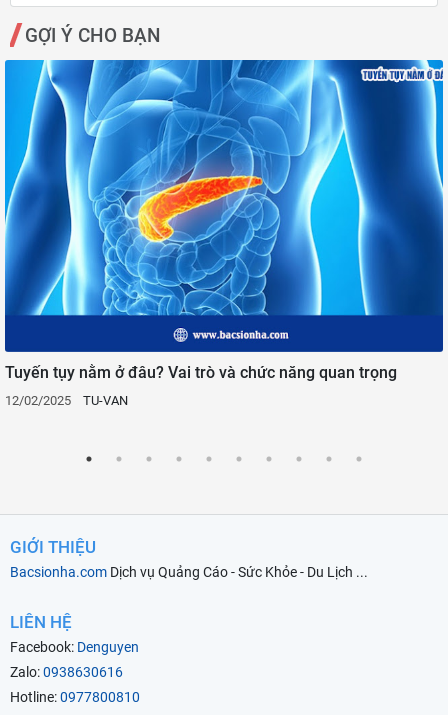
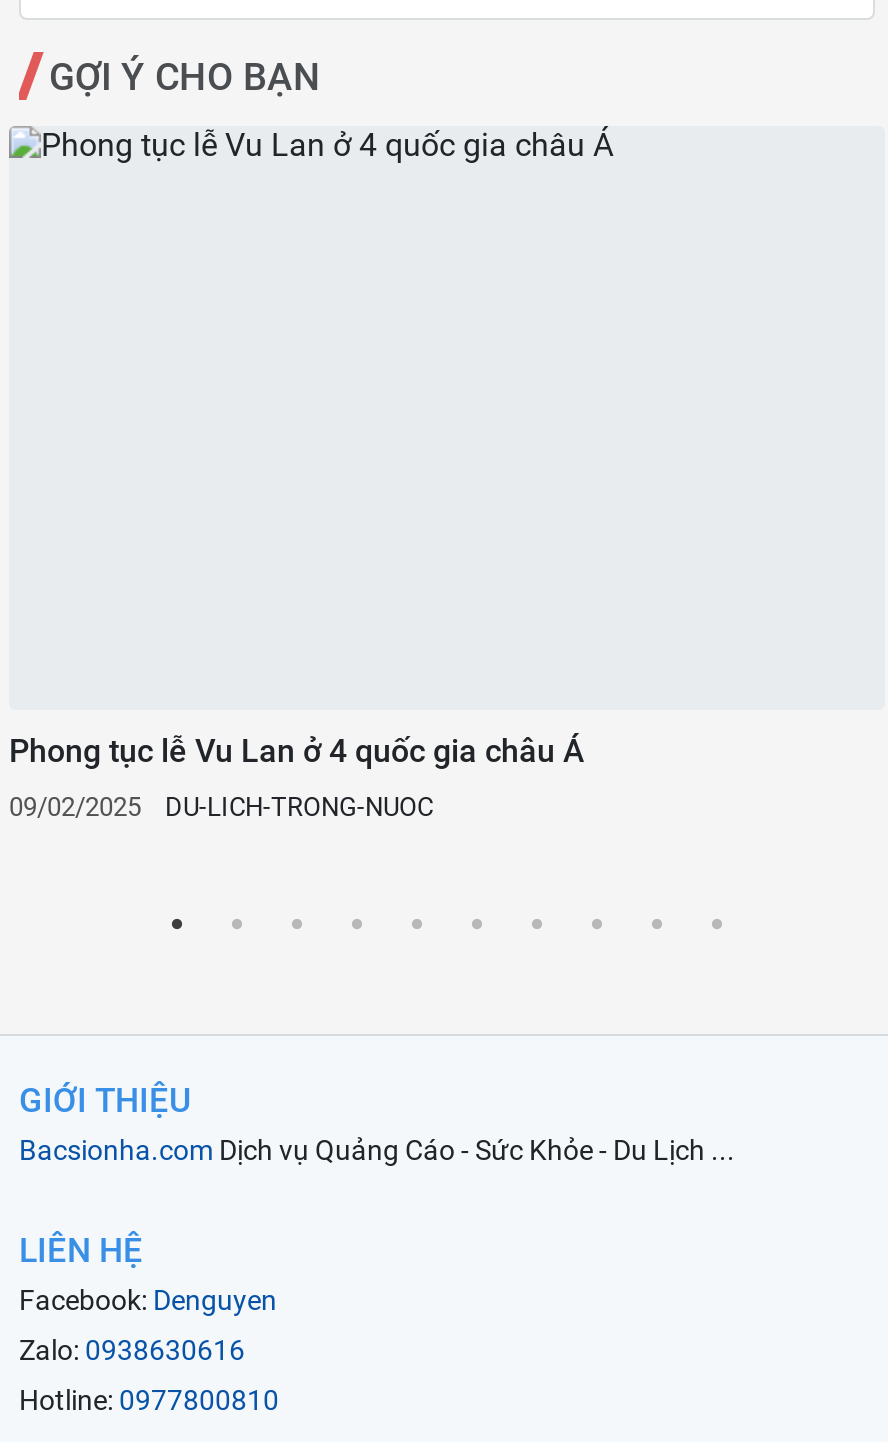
[4,59,444,353] [image] -> none
[5,363,397,382] Tuyến tụy nằm ở đâu? Vai trò và chức năng quan trọng -> [9,733,585,771] Phong tục lễ Vu Lan ở 4 quốc gia châu Á
[5,393,128,408] 12/02/2025 | TU-VAN -> [9,793,433,823] 09/02/2025 | DU-LICH-TRONG-NUOC

